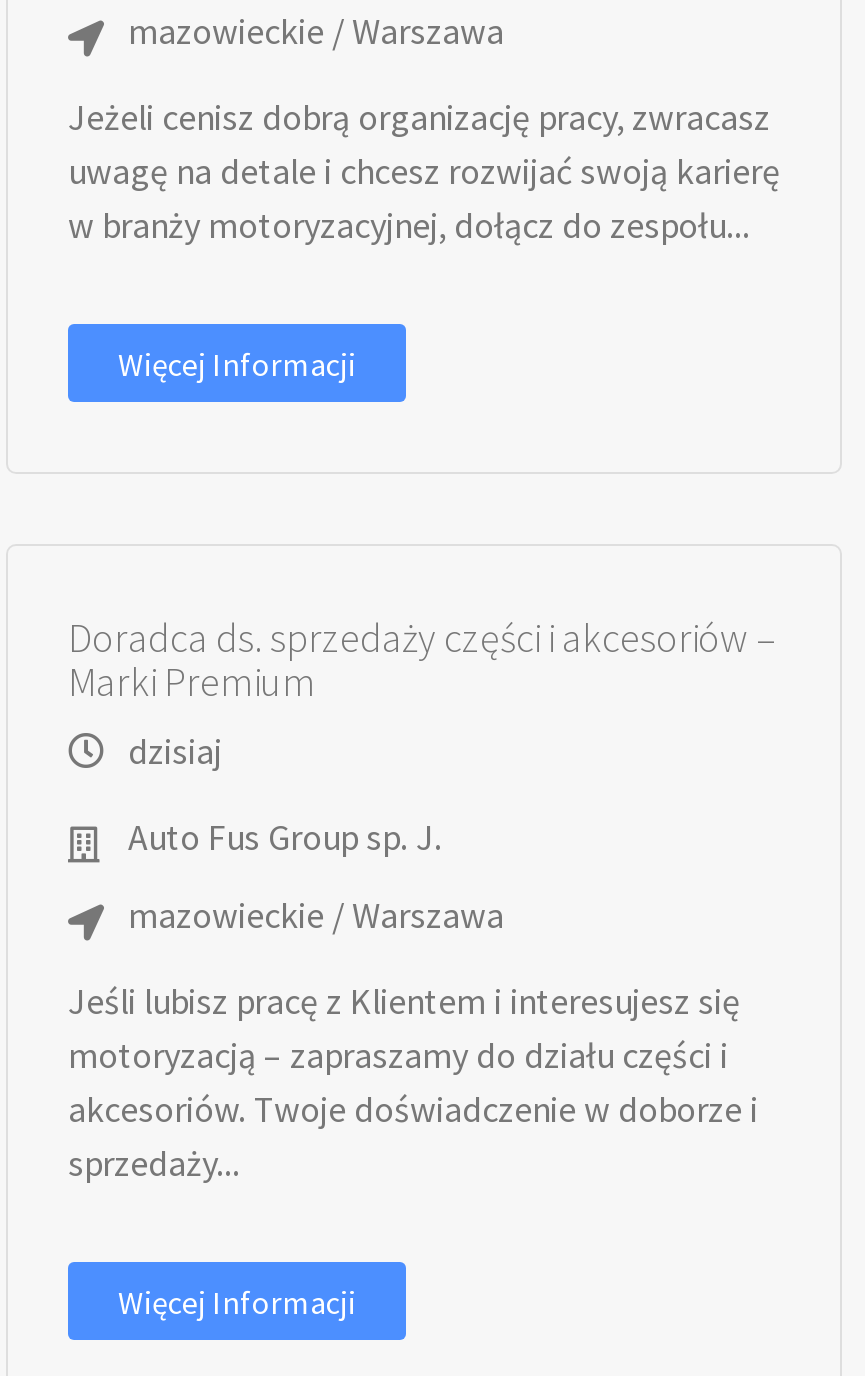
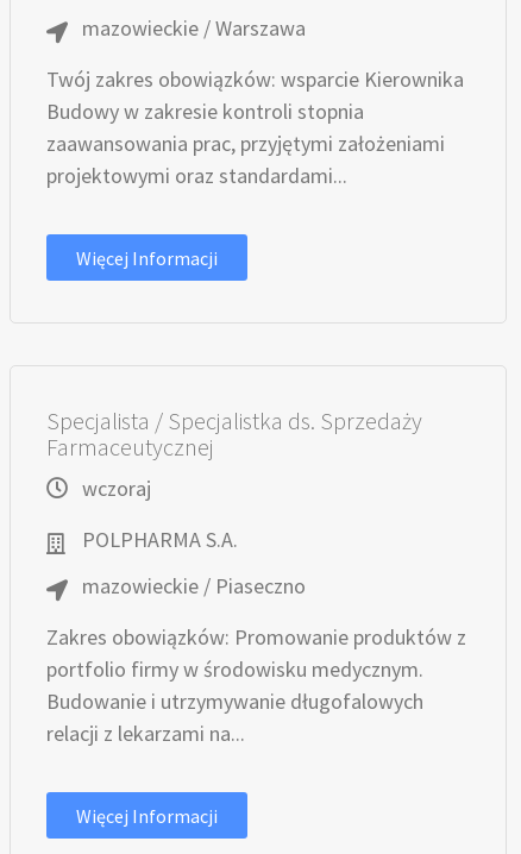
[68,94,780,248] Jeżeli cenisz dobrą organizację pracy, zwracasz | uwagę na detale i chcesz rozwijać swoją karierę | w branży motoryzacyjnej, dołącz do zespołu... -> [46,65,464,189] Twój zakres obowiązków: wsparcie Kierownika | Budowy w zakresie kontroli stopnia | zaawansowania prac, przyjętymi założeniami | projektowymi oraz standardami...
[68,612,776,774] Doradca ds. sprzedaży części i akcesoriów – | Marki Premium | dzisiaj -> [46,406,422,502] Specjalista / Specjalistka ds. Sprzedaży | Farmaceutycznej | wczoraj
[128,814,442,860] Auto Fus Group sp. J. -> [82,526,238,553] POLPHARMA S.A.
[128,892,504,938] mazowieckie / Warszawa -> [82,572,306,599] mazowieckie / Piaseczno
[68,978,758,1186] Jeśli lubisz pracę z Klientem i interesujesz się | motoryzacją – zapraszamy do działu części i | akcesoriów. Twoje doświadczenie w doborze i | sprzedaży... -> [46,623,466,747] Zakres obowiązków: Promowanie produktów z | portfolio firmy w środowisku medycznym. | Budowanie i utrzymywanie długofalowych | relacji z lekarzami na...

